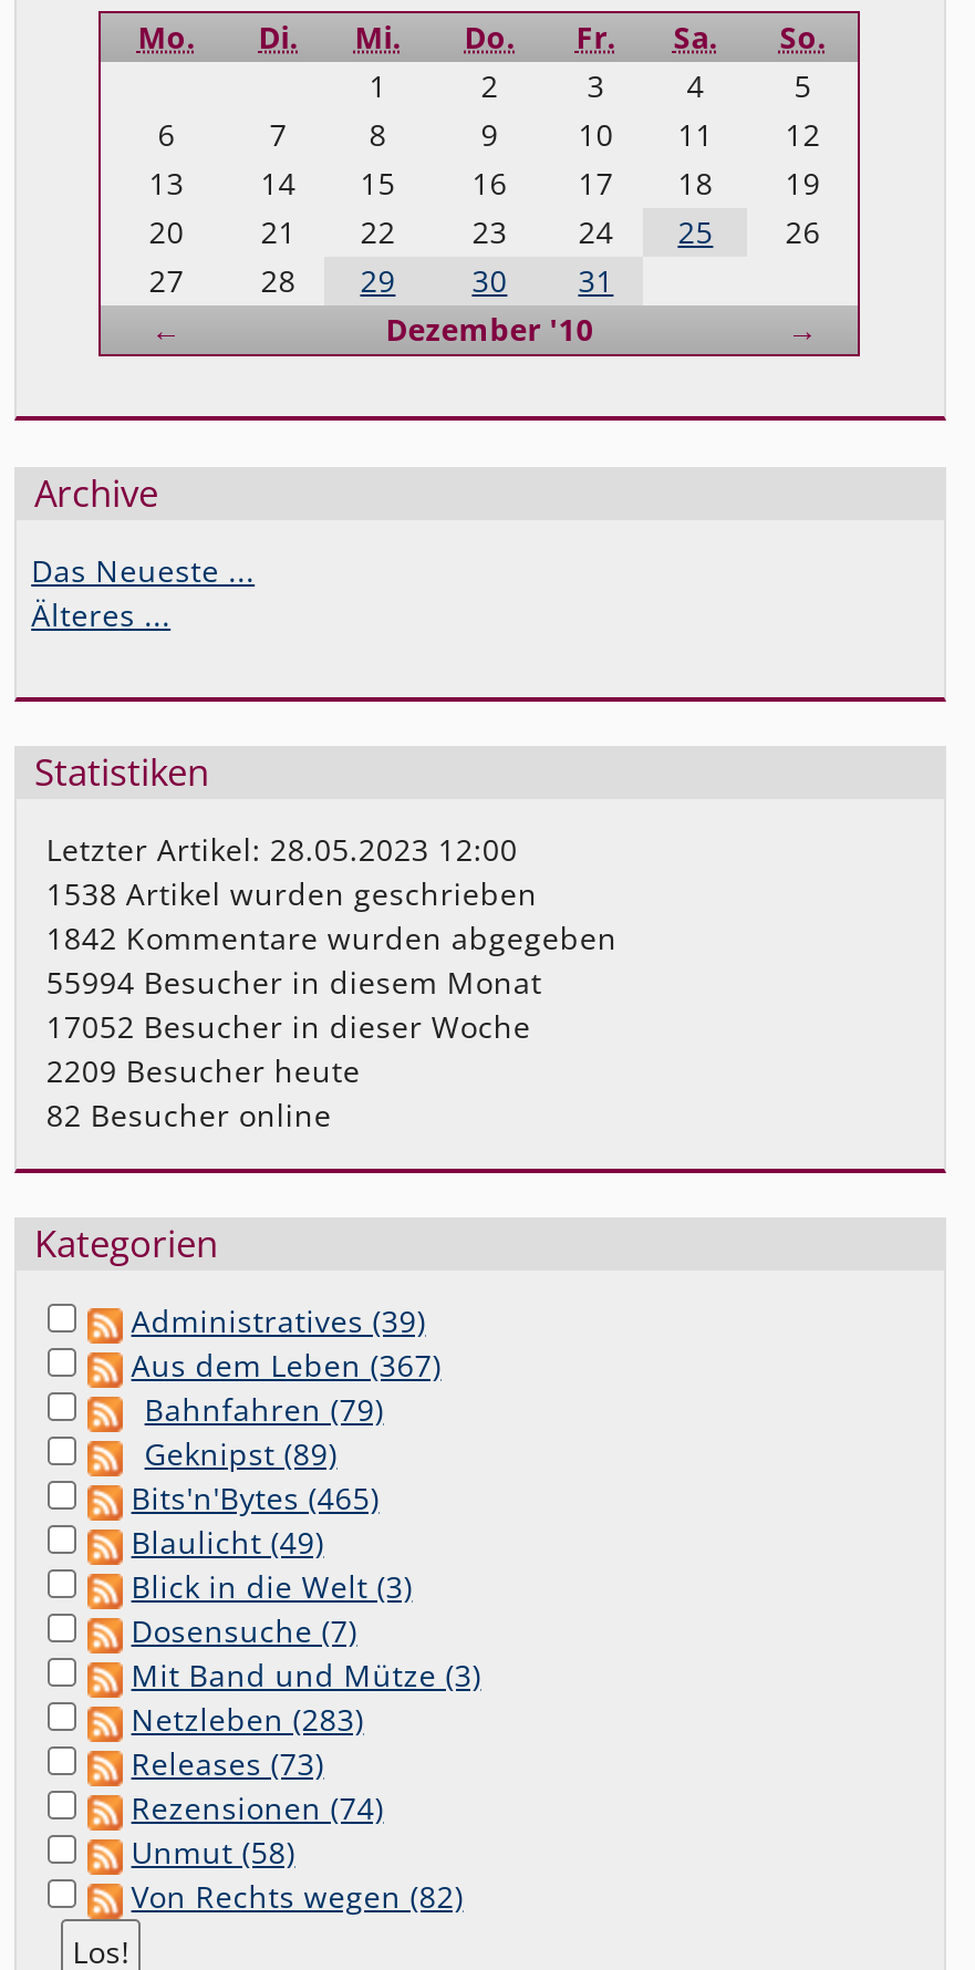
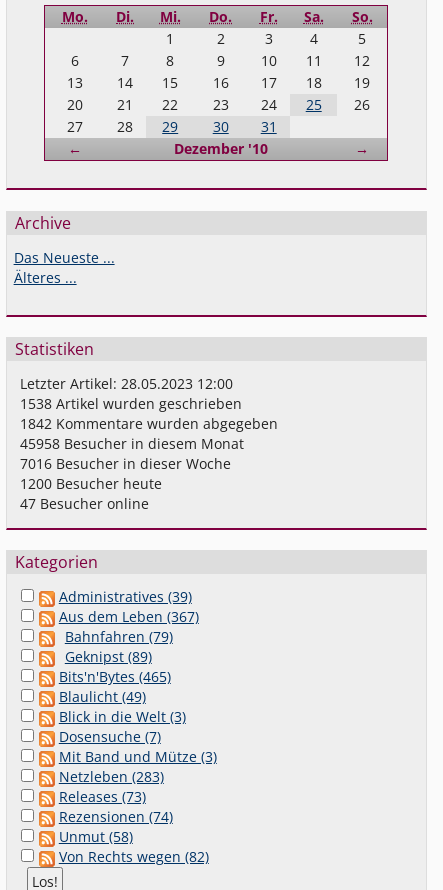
[46,961,542,1003] 55994 Besucher in diesem Monat -> [20,434,244,453] 45958 Besucher in diesem Monat
[46,1006,531,1048] 17052 Besucher in dieser Woche -> [20,454,231,473] 7016 Besucher in dieser Woche
[46,1050,361,1092] 2209 Besucher heute -> [20,474,162,493] 1200 Besucher heute
[46,1094,332,1136] 82 Besucher online -> [20,494,149,513] 47 Besucher online

